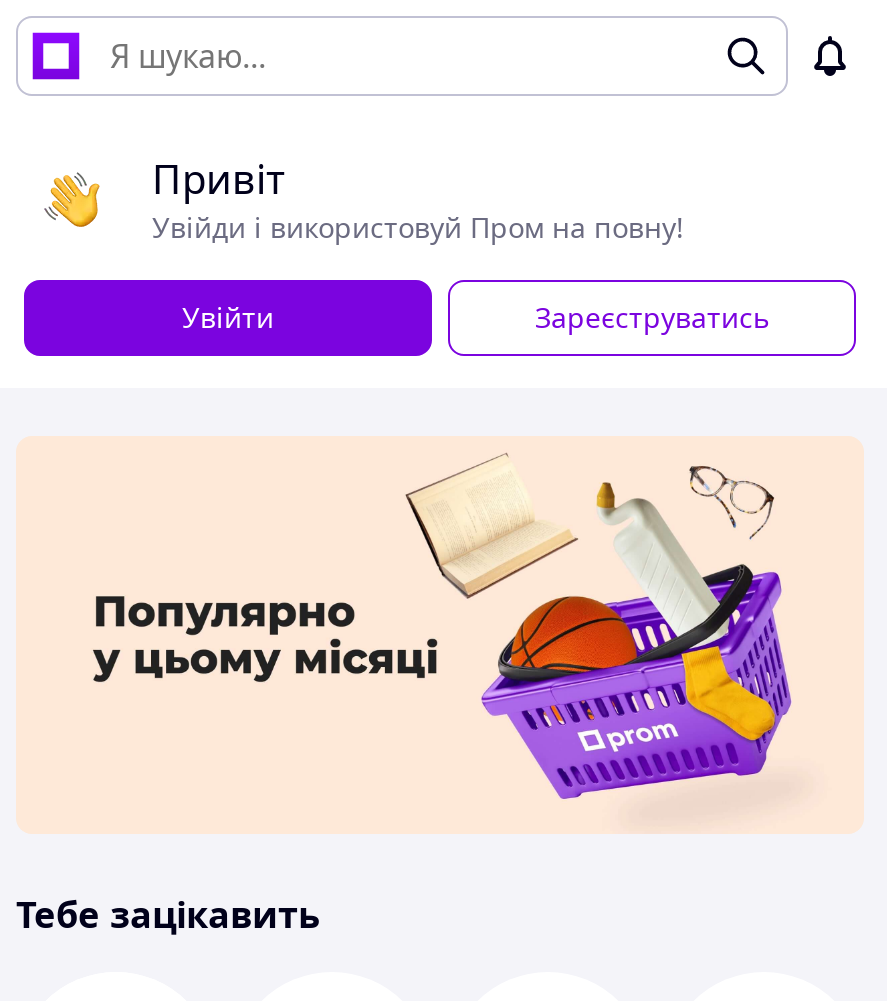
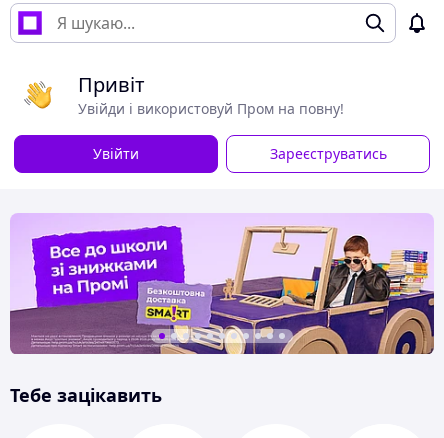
[18,438,862,832] [image] -> [9,213,435,355] [image]

